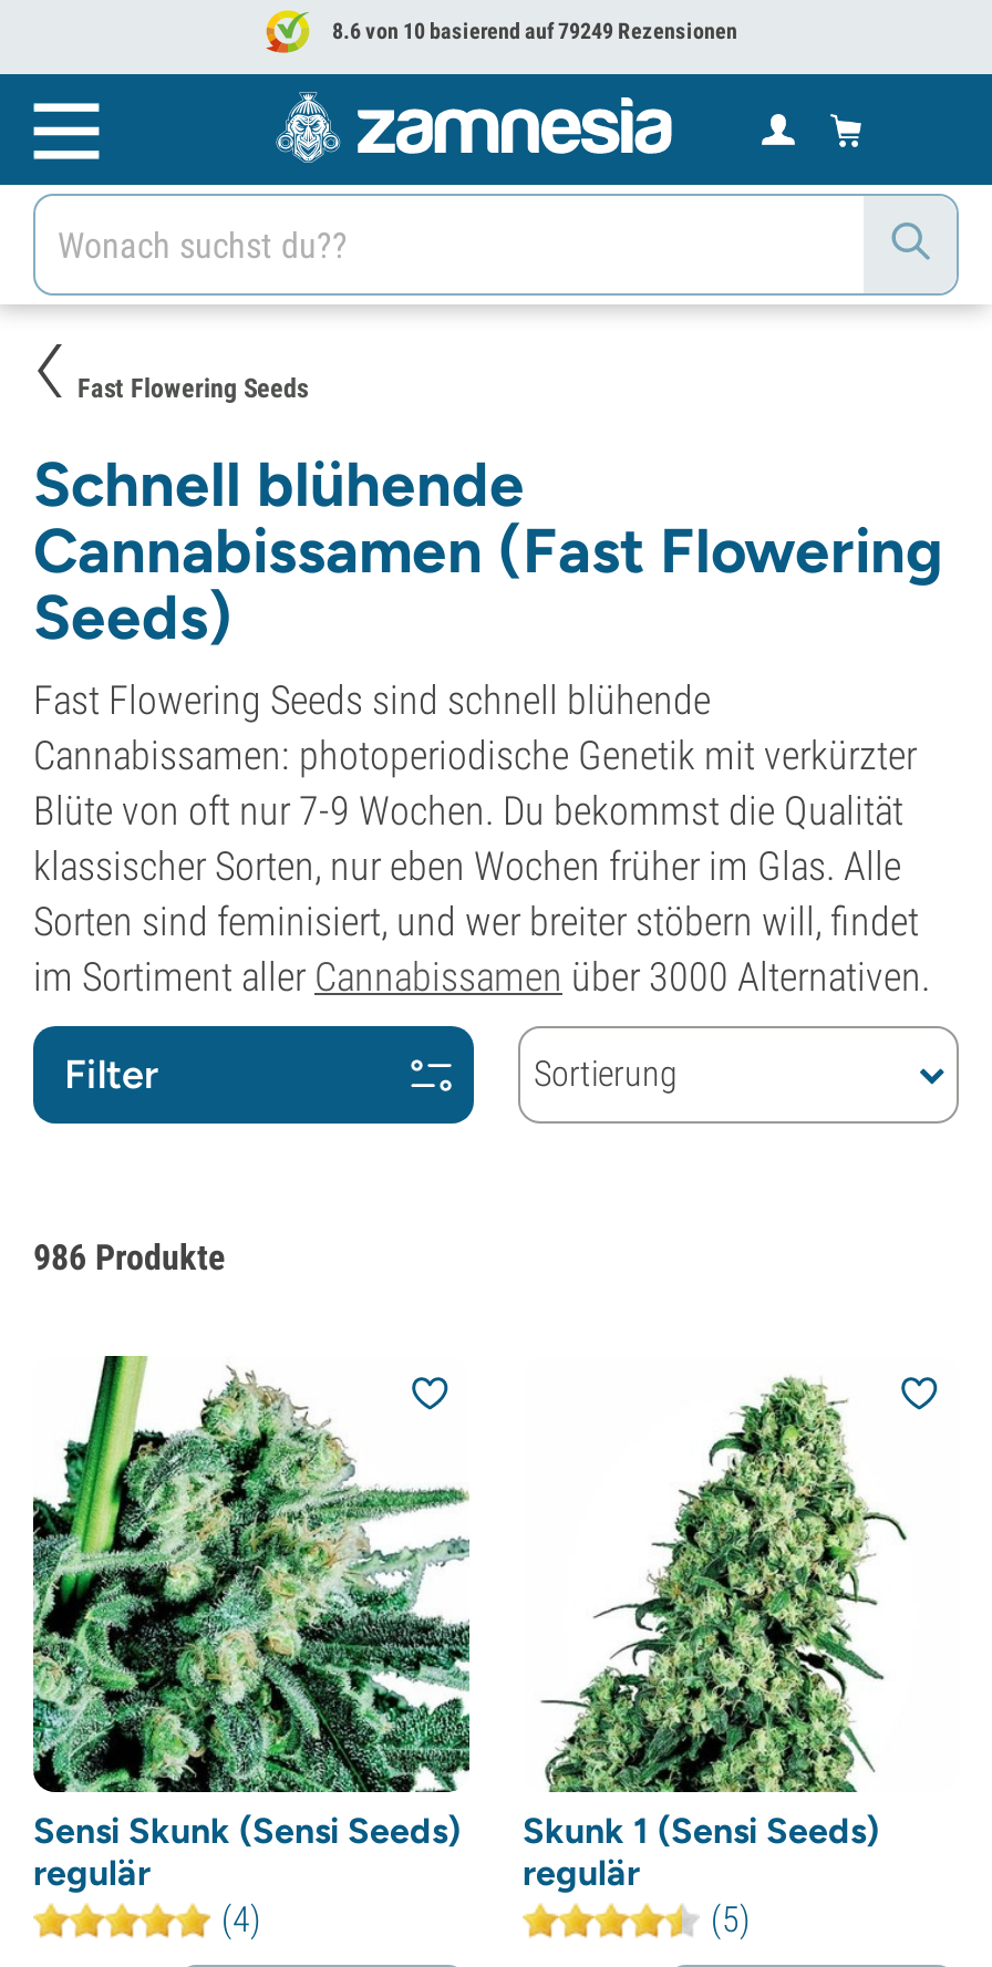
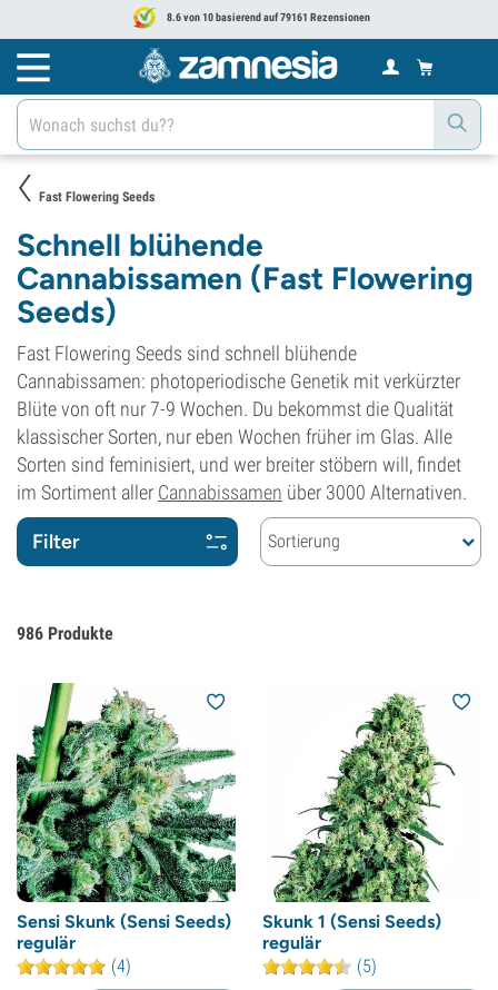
[328,19,737,43] 8.6 von 10 basierend auf 79249 Rezensionen -> [165,11,370,23] 8.6 von 10 basierend auf 79161 Rezensionen

